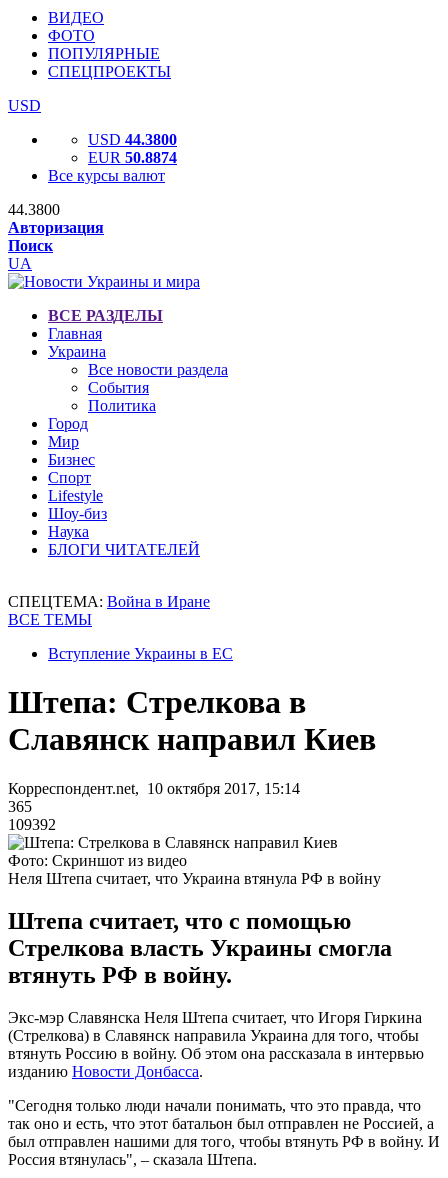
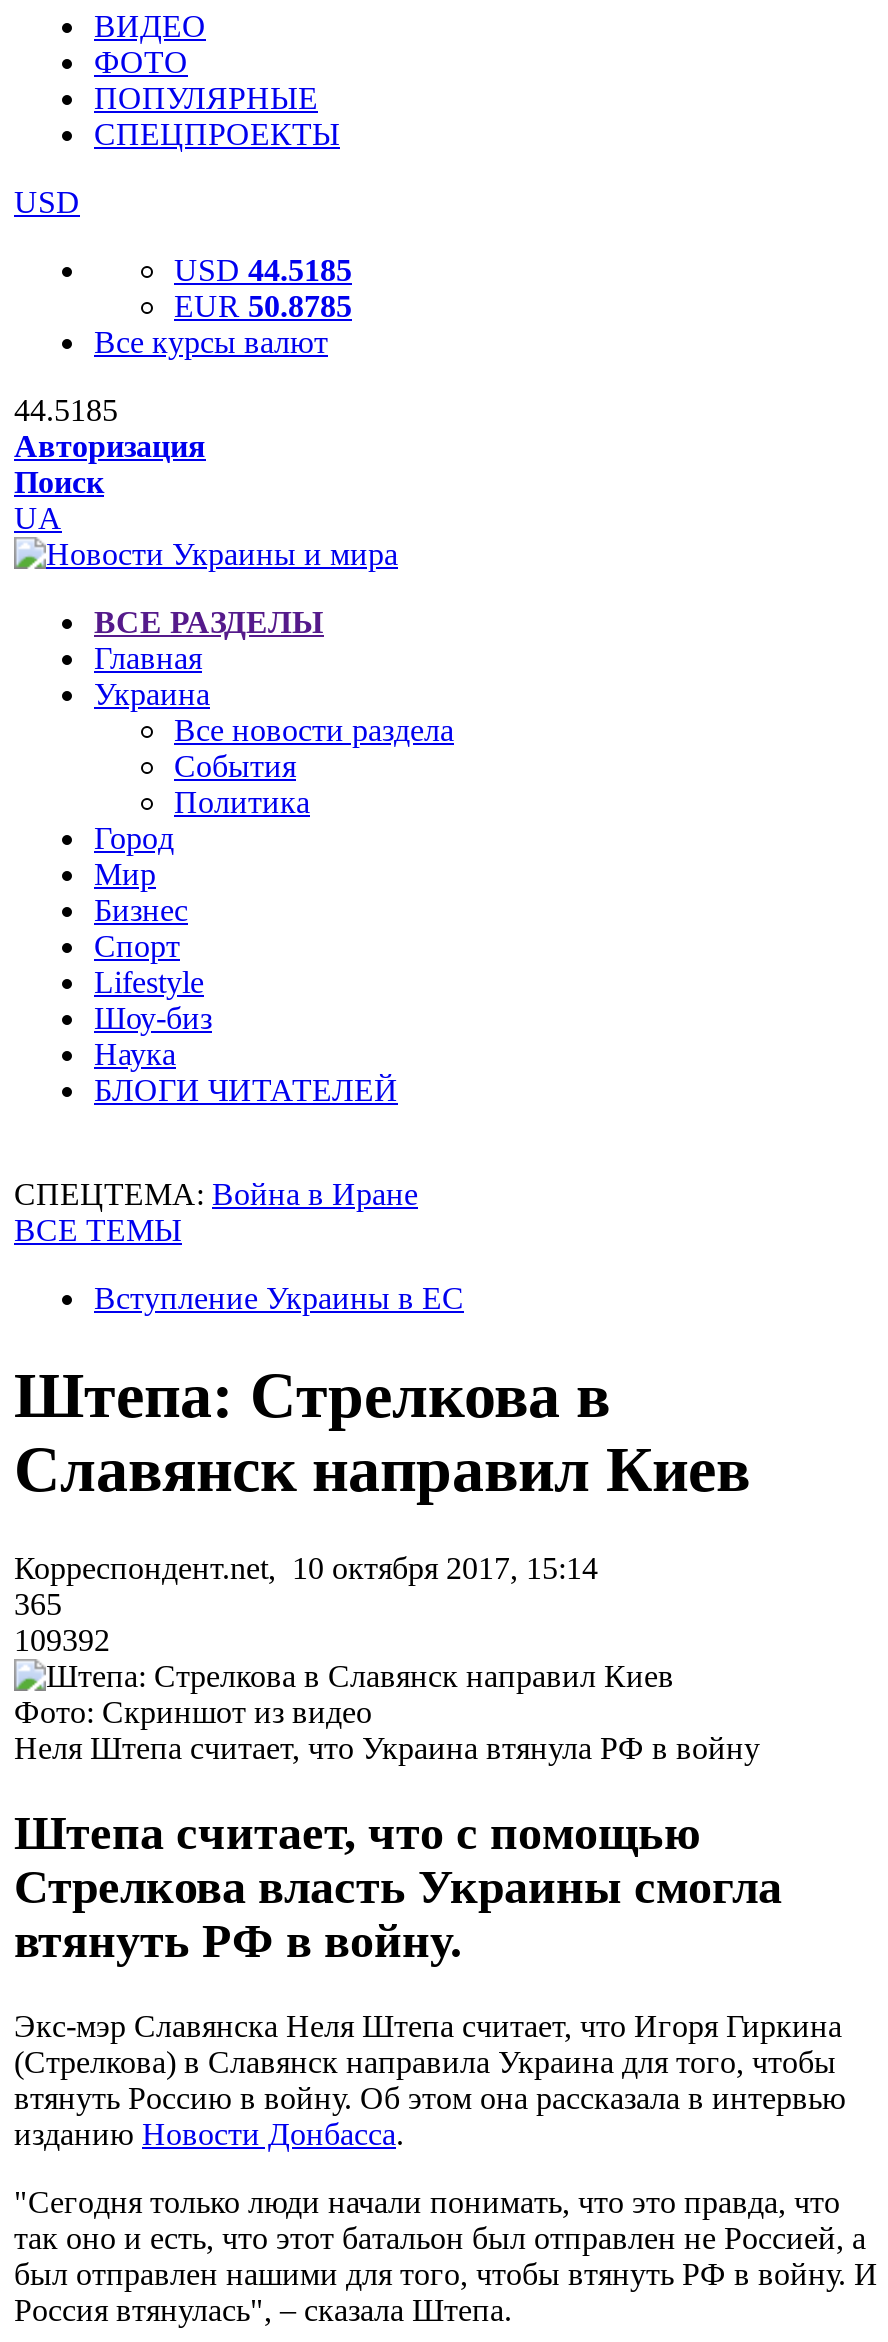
[88,131,177,148] USD 44.3800 -> [174,253,352,287] USD 44.5185
[88,149,177,166] EUR 50.8874 -> [174,289,352,323] EUR 50.8785
[8,201,60,218] 44.3800 -> [14,393,118,427] 44.5185

